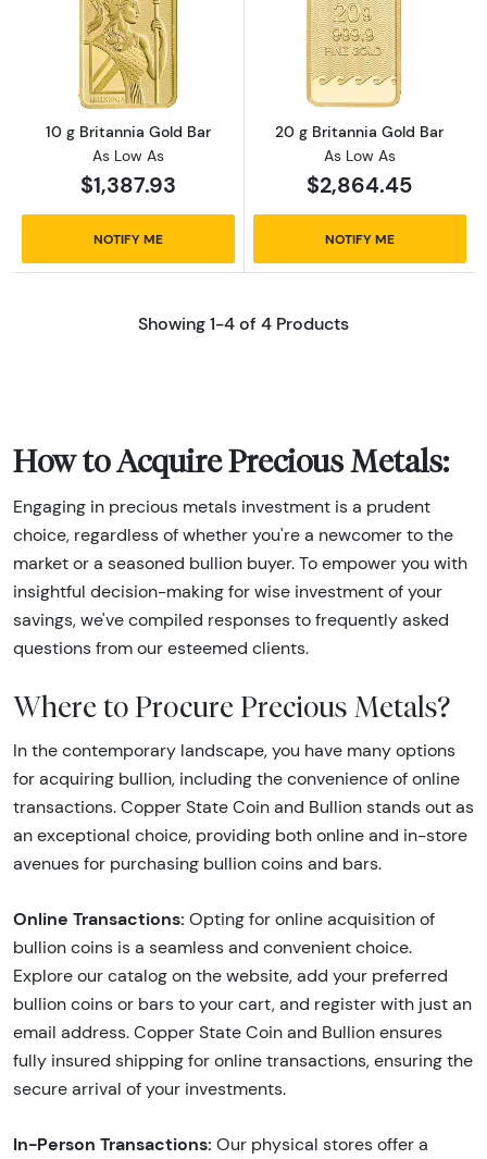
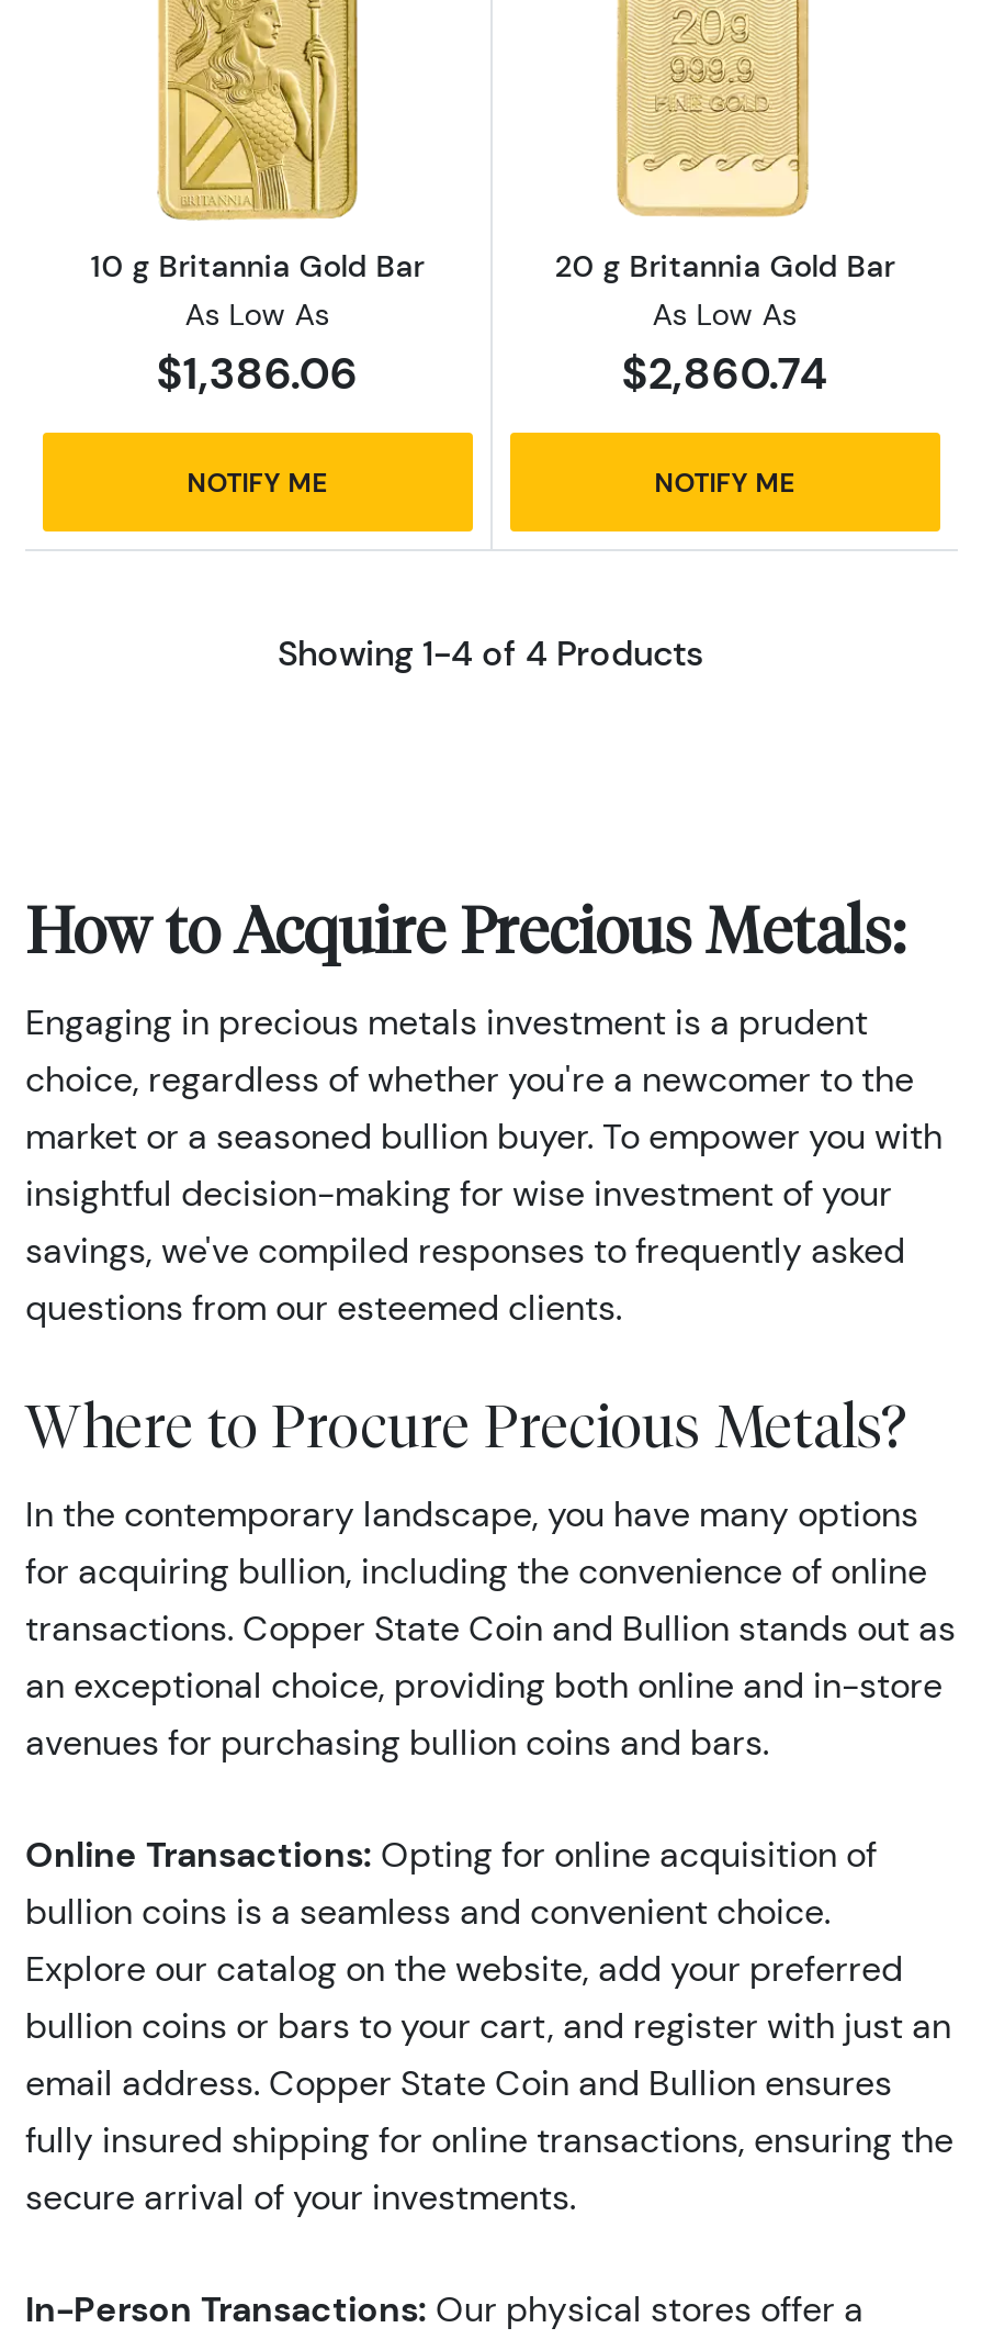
[80,171,176,198] $1,387.93 -> [156,346,358,401] $1,386.06
[307,171,412,198] $2,864.45 -> [622,346,828,401] $2,860.74

